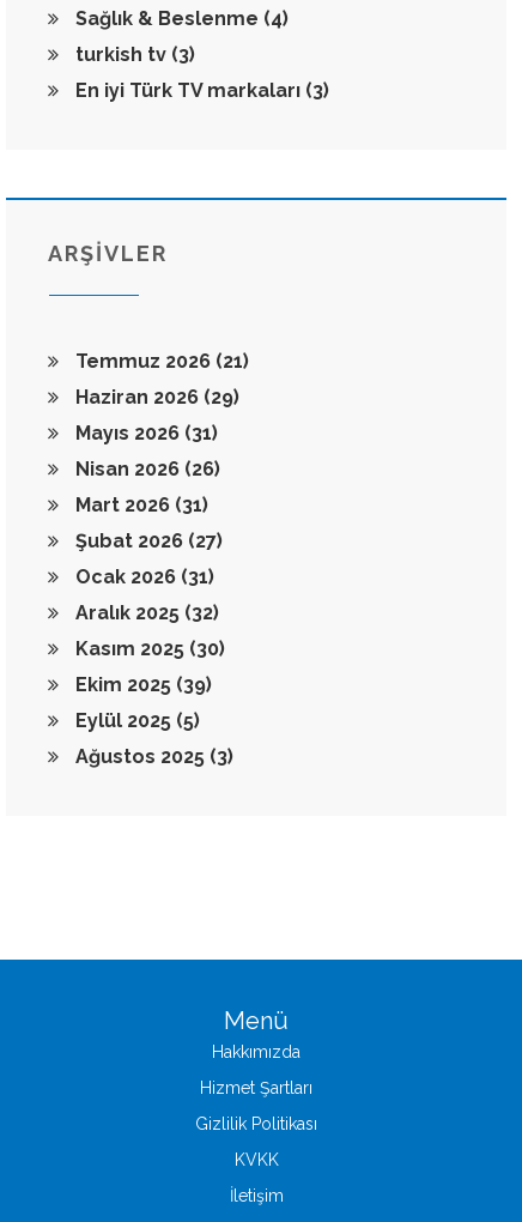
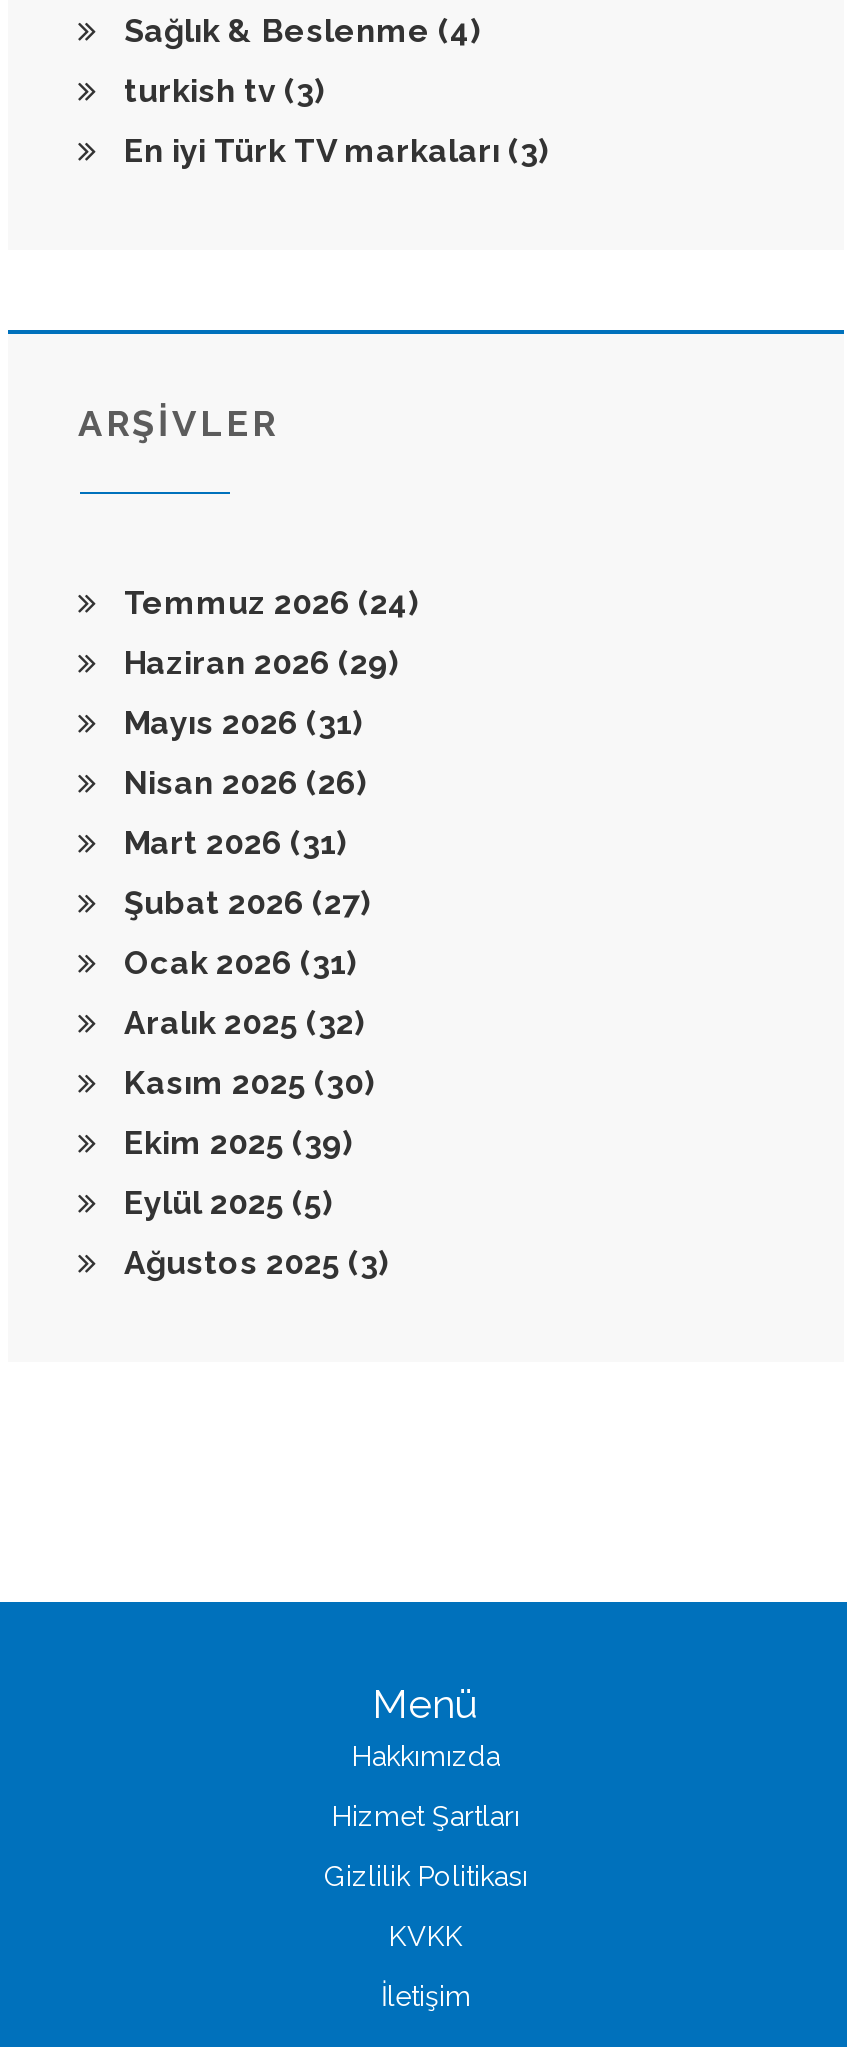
[71,350,249,373] Temmuz 2026 (21) -> [116,584,418,622] Temmuz 2026 (24)

